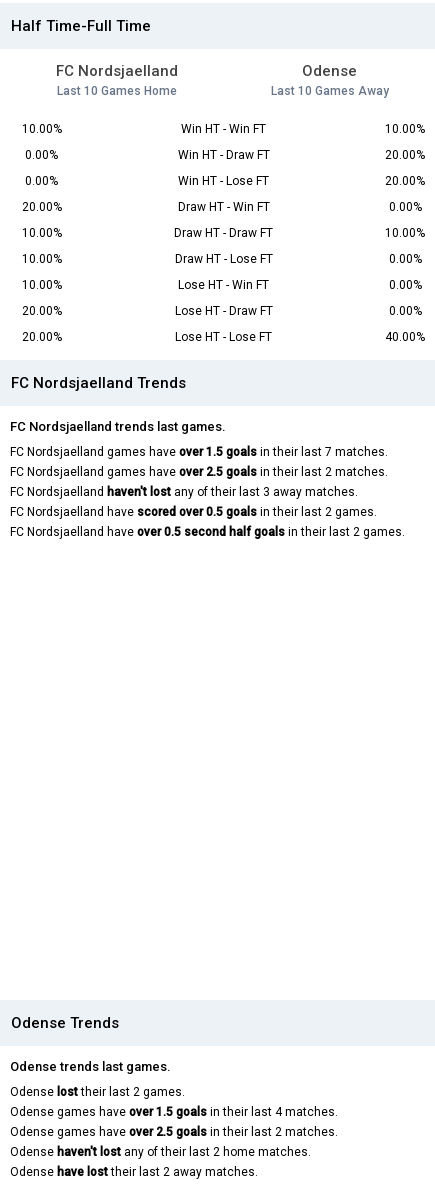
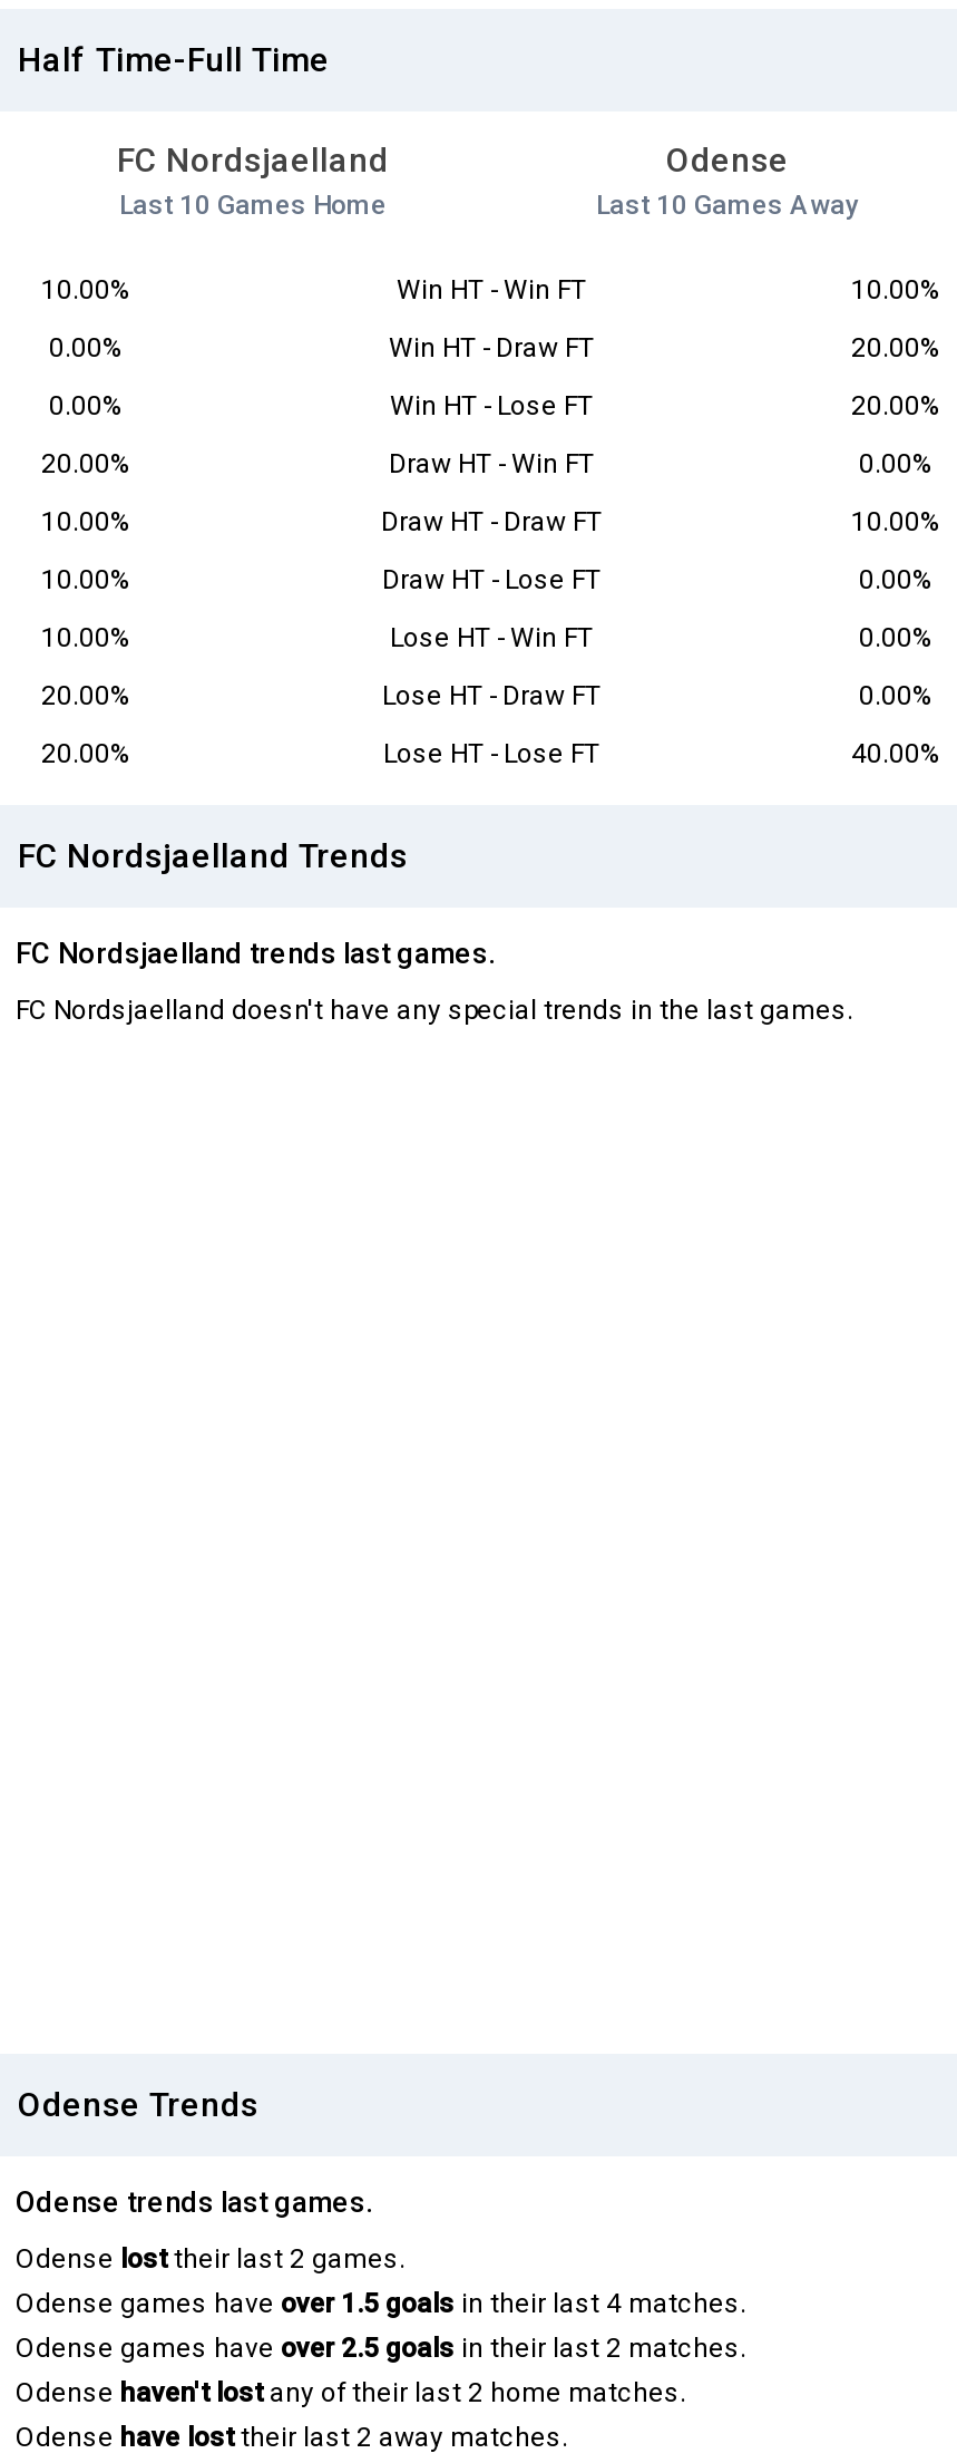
[10,445,405,539] FC Nordsjaelland games have over 1.5 goals in their last 7 matches. | FC Nordsjaelland games have over 2.5 goals in their last 2 matches. | FC Nordsjaelland haven't lost any of their last 3 away matches. | FC Nordsjaelland have scored over 0.5 goals in their last 2 games. | FC Nordsjaelland have over 0.5 second half goals in their last 2 games. -> [16,995,853,1026] FC Nordsjaelland doesn't have any special trends in the last games.

